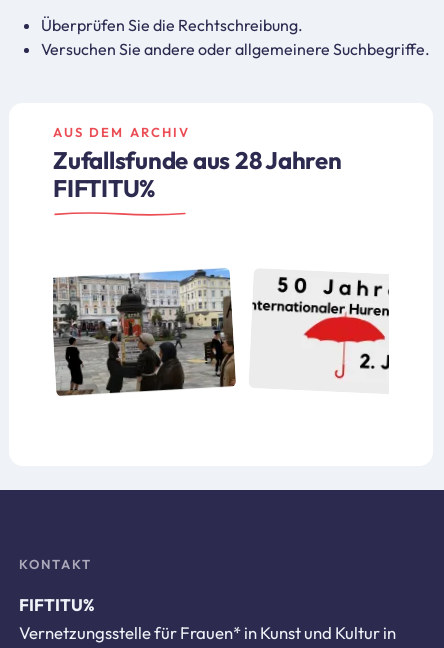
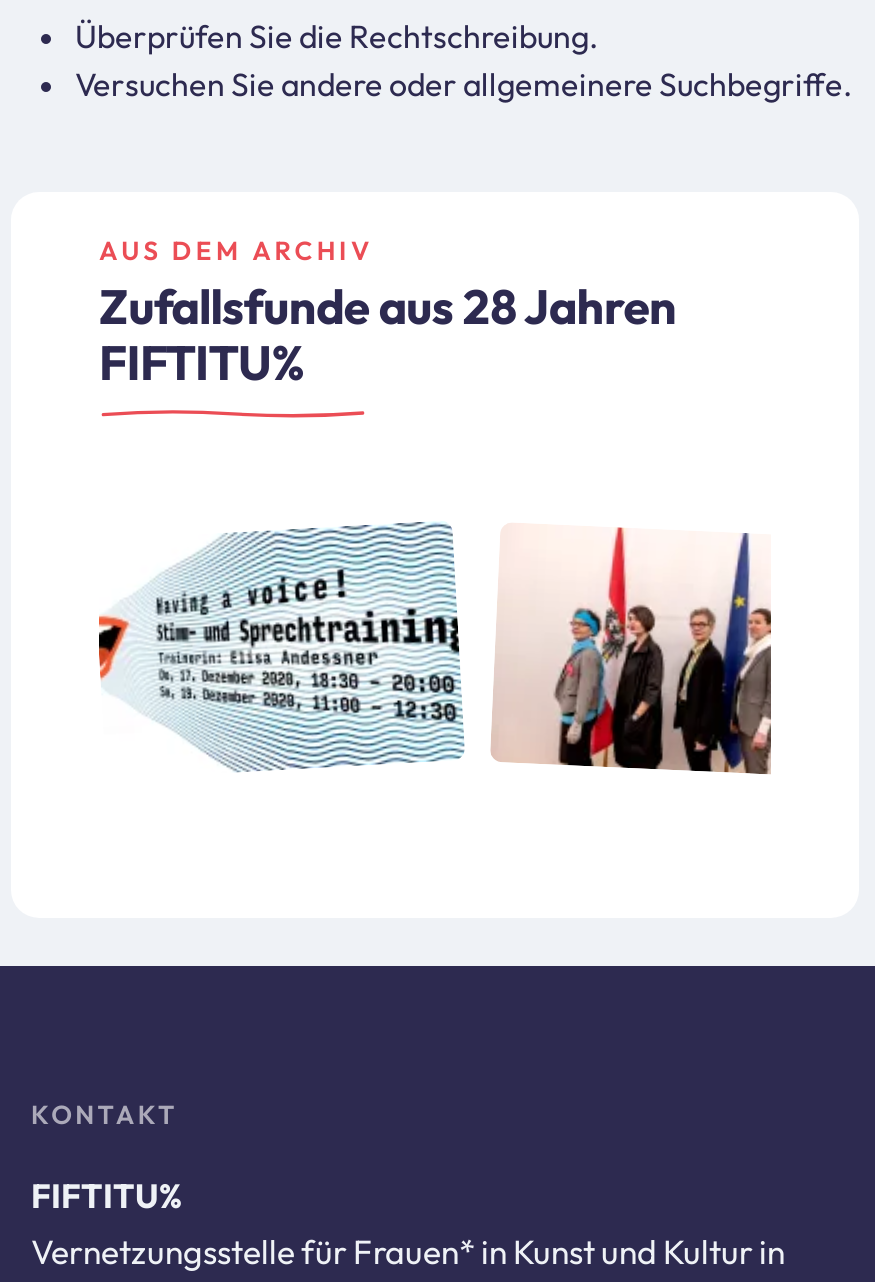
[52,269,236,397] [image] -> [97,522,463,778] [image]
[250,271,390,394] [image] -> [491,526,773,776] [image]

